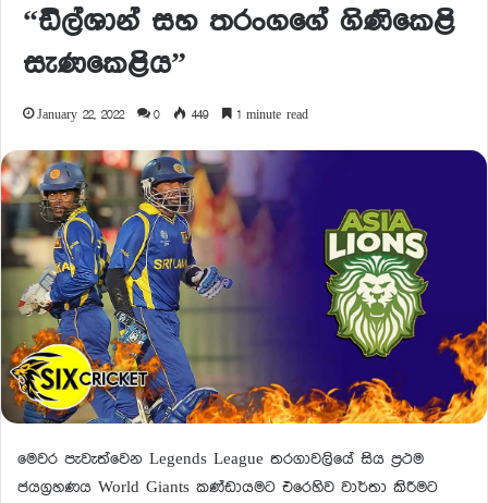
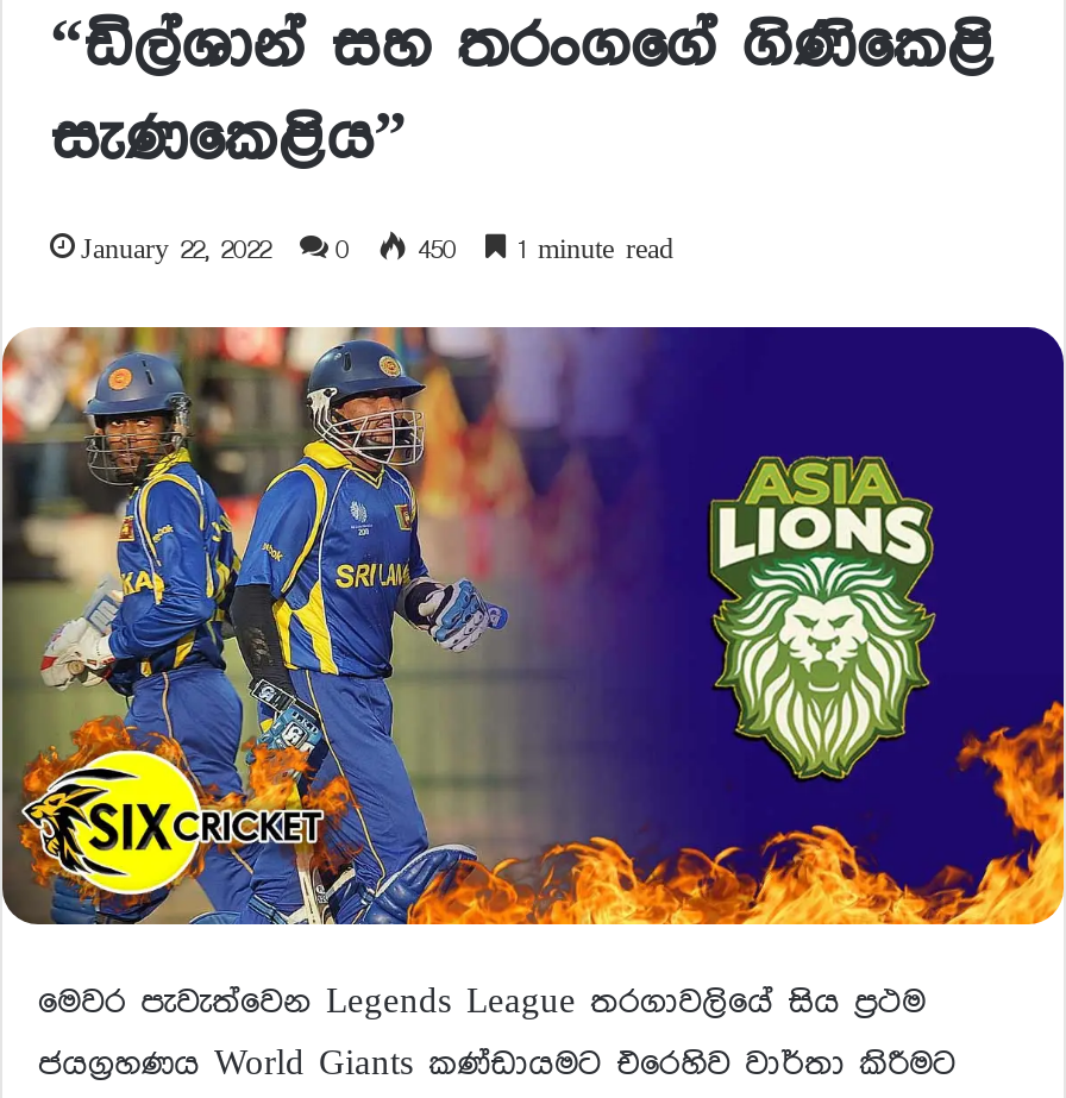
[154,109,308,122] 0 449 1 minute read -> [336,238,673,266] 0 450 1 minute read

